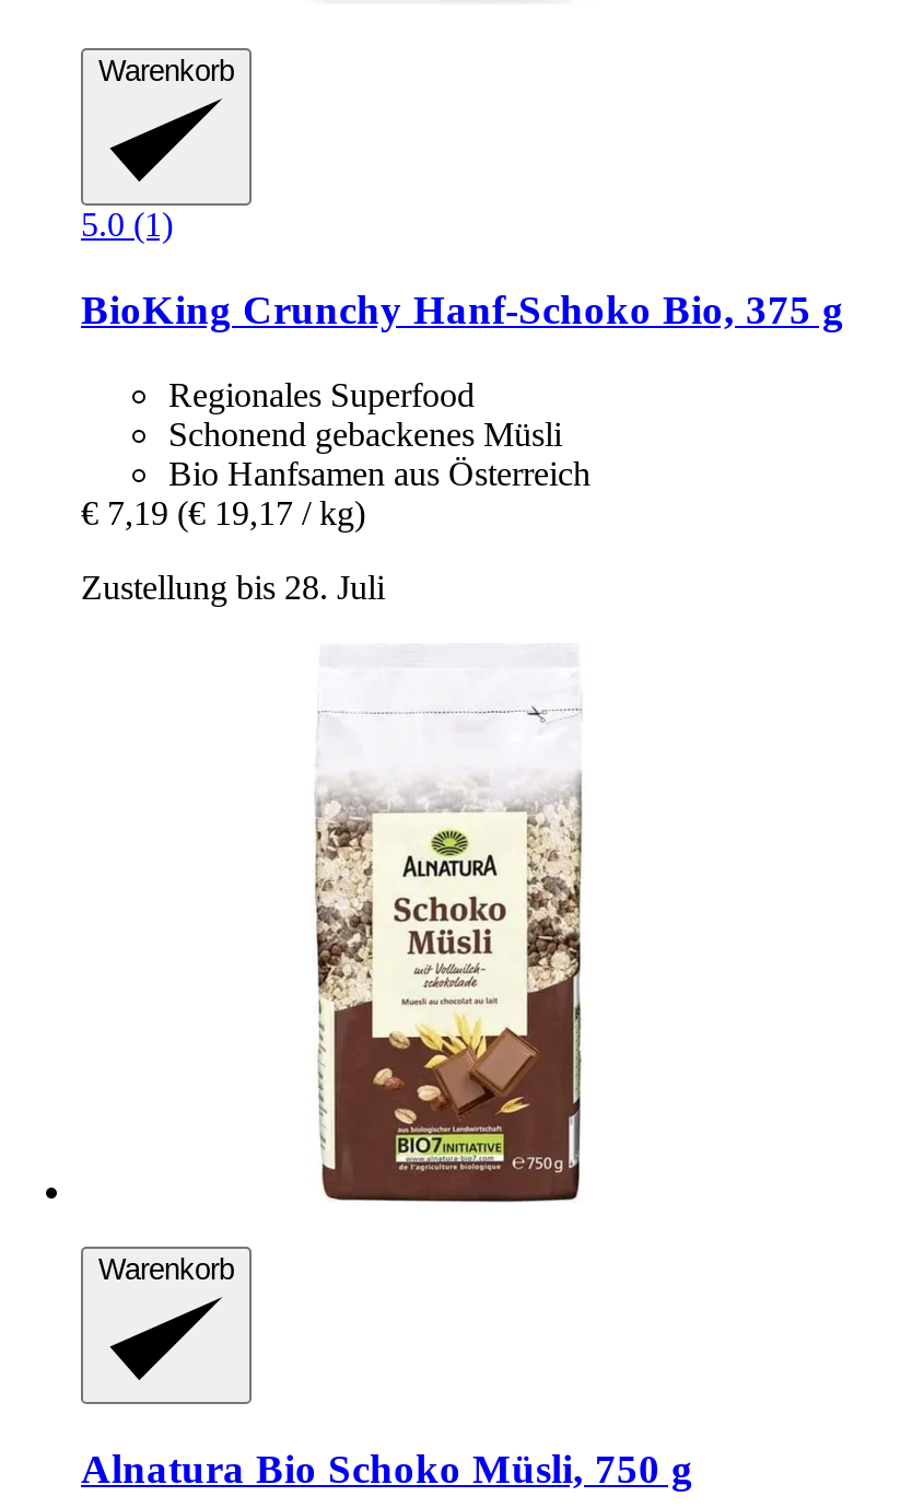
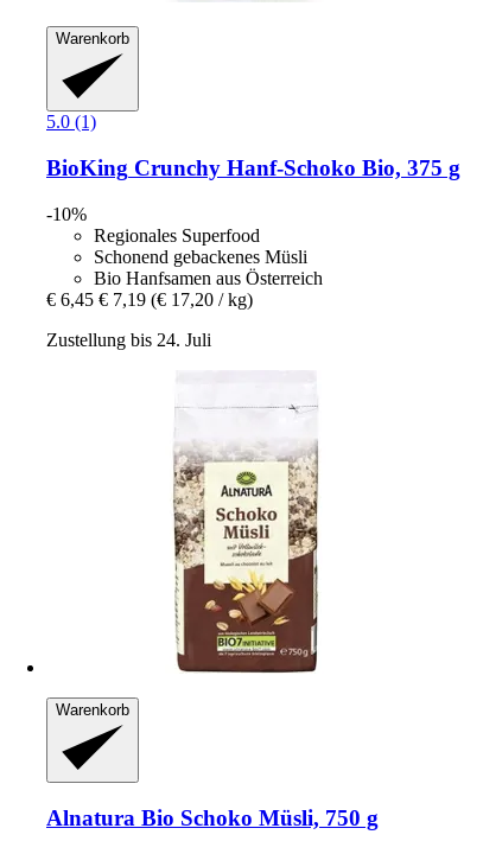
none -> [46,203,87,224] -10%
[81,493,365,530] € 7,19 (€ 19,17 / kg) -> [46,289,253,309] € 6,45 € 7,19 (€ 17,20 / kg)
[81,568,385,605] Zustellung bis 28. Juli -> [46,329,211,349] Zustellung bis 24. Juli

